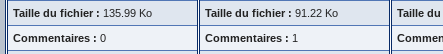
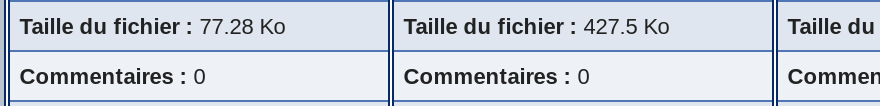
[13,7,152,19] Taille du fichier : 135.99 Ko -> [20,14,286,38] Taille du fichier : 77.28 Ko
[205,7,338,19] Taille du fichier : 91.22 Ko -> [404,14,670,38] Taille du fichier : 427.5 Ko
[205,32,298,44] Commentaires : 1 -> [404,64,590,88] Commentaires : 0

